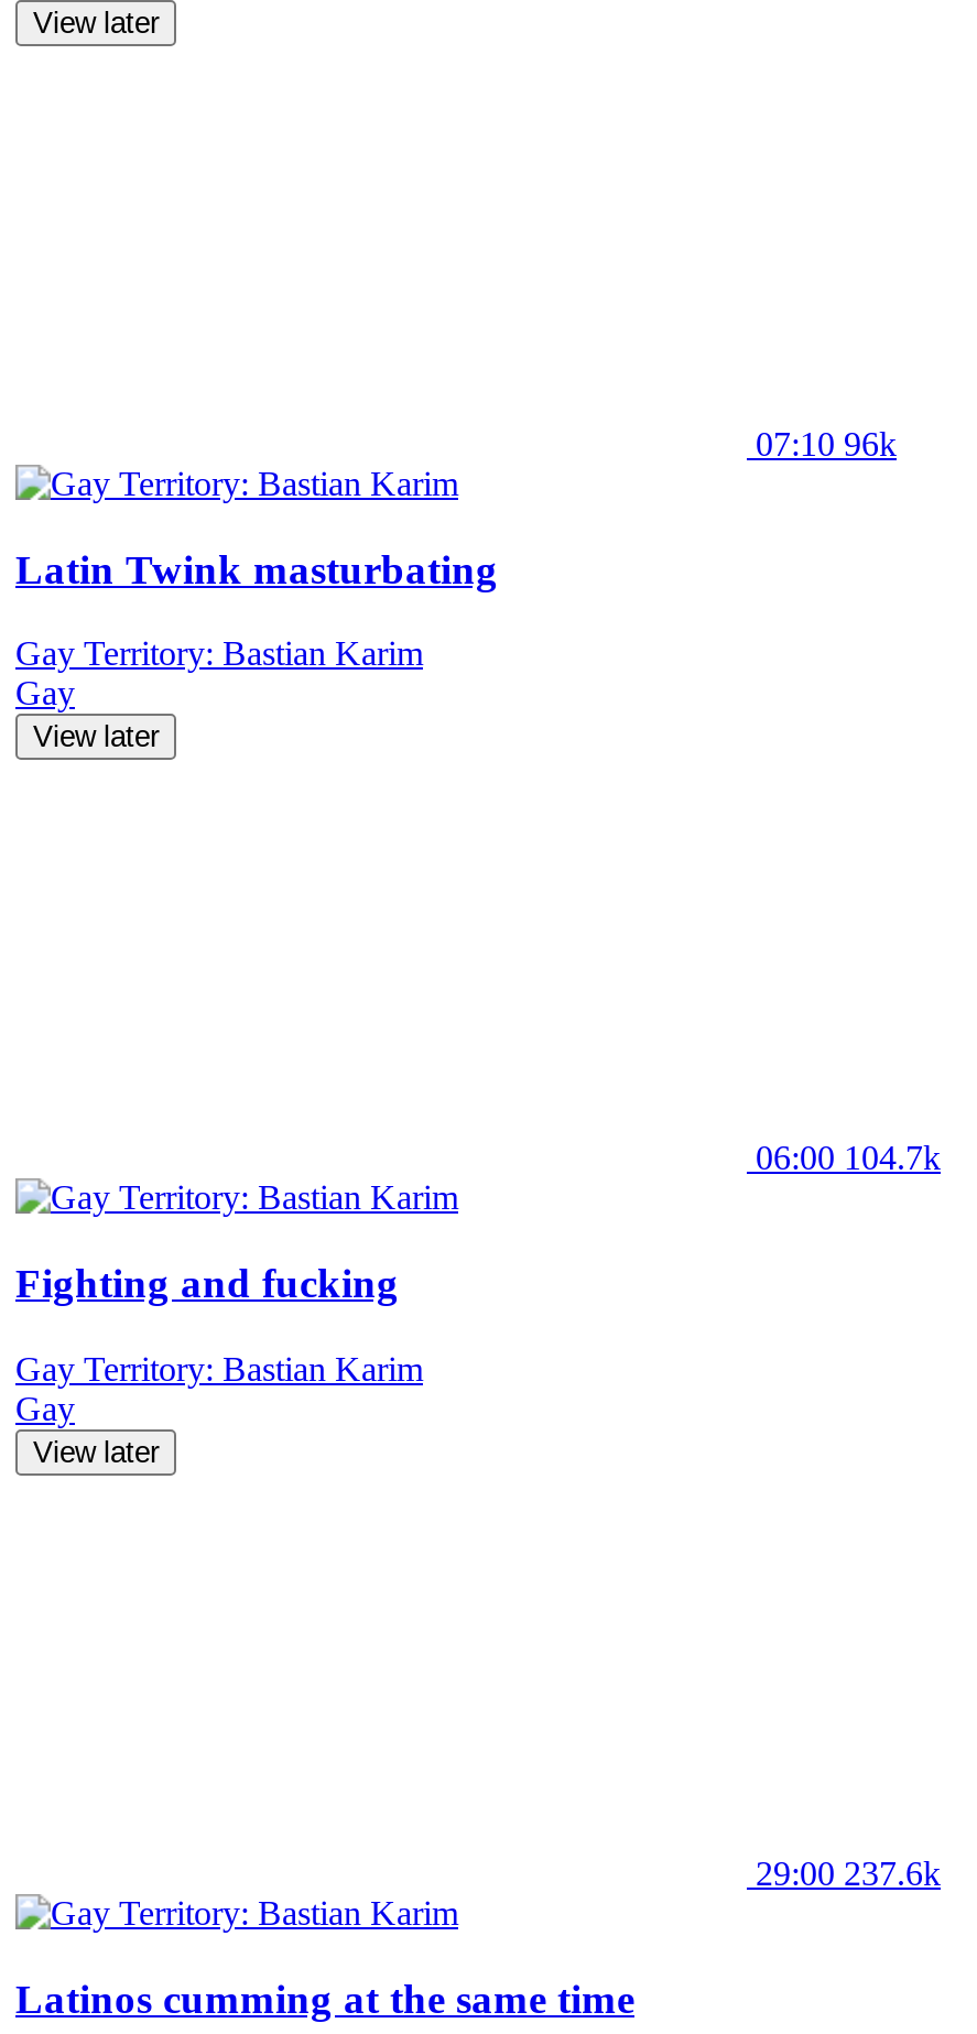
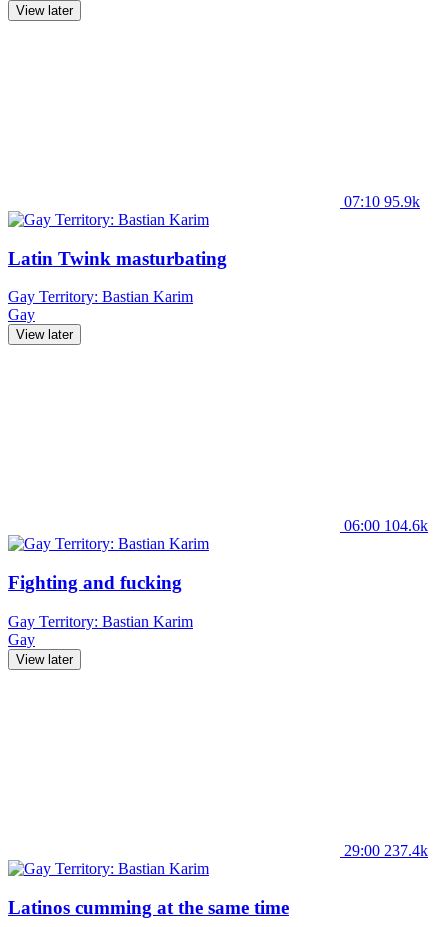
[756,425,897,463] 07:10 96k -> [344,193,420,210] 07:10 95.9k
[756,1140,941,1177] 06:00 104.7k -> [344,517,428,534] 06:00 104.6k
[756,1854,941,1892] 29:00 237.6k -> [344,842,428,859] 29:00 237.4k

